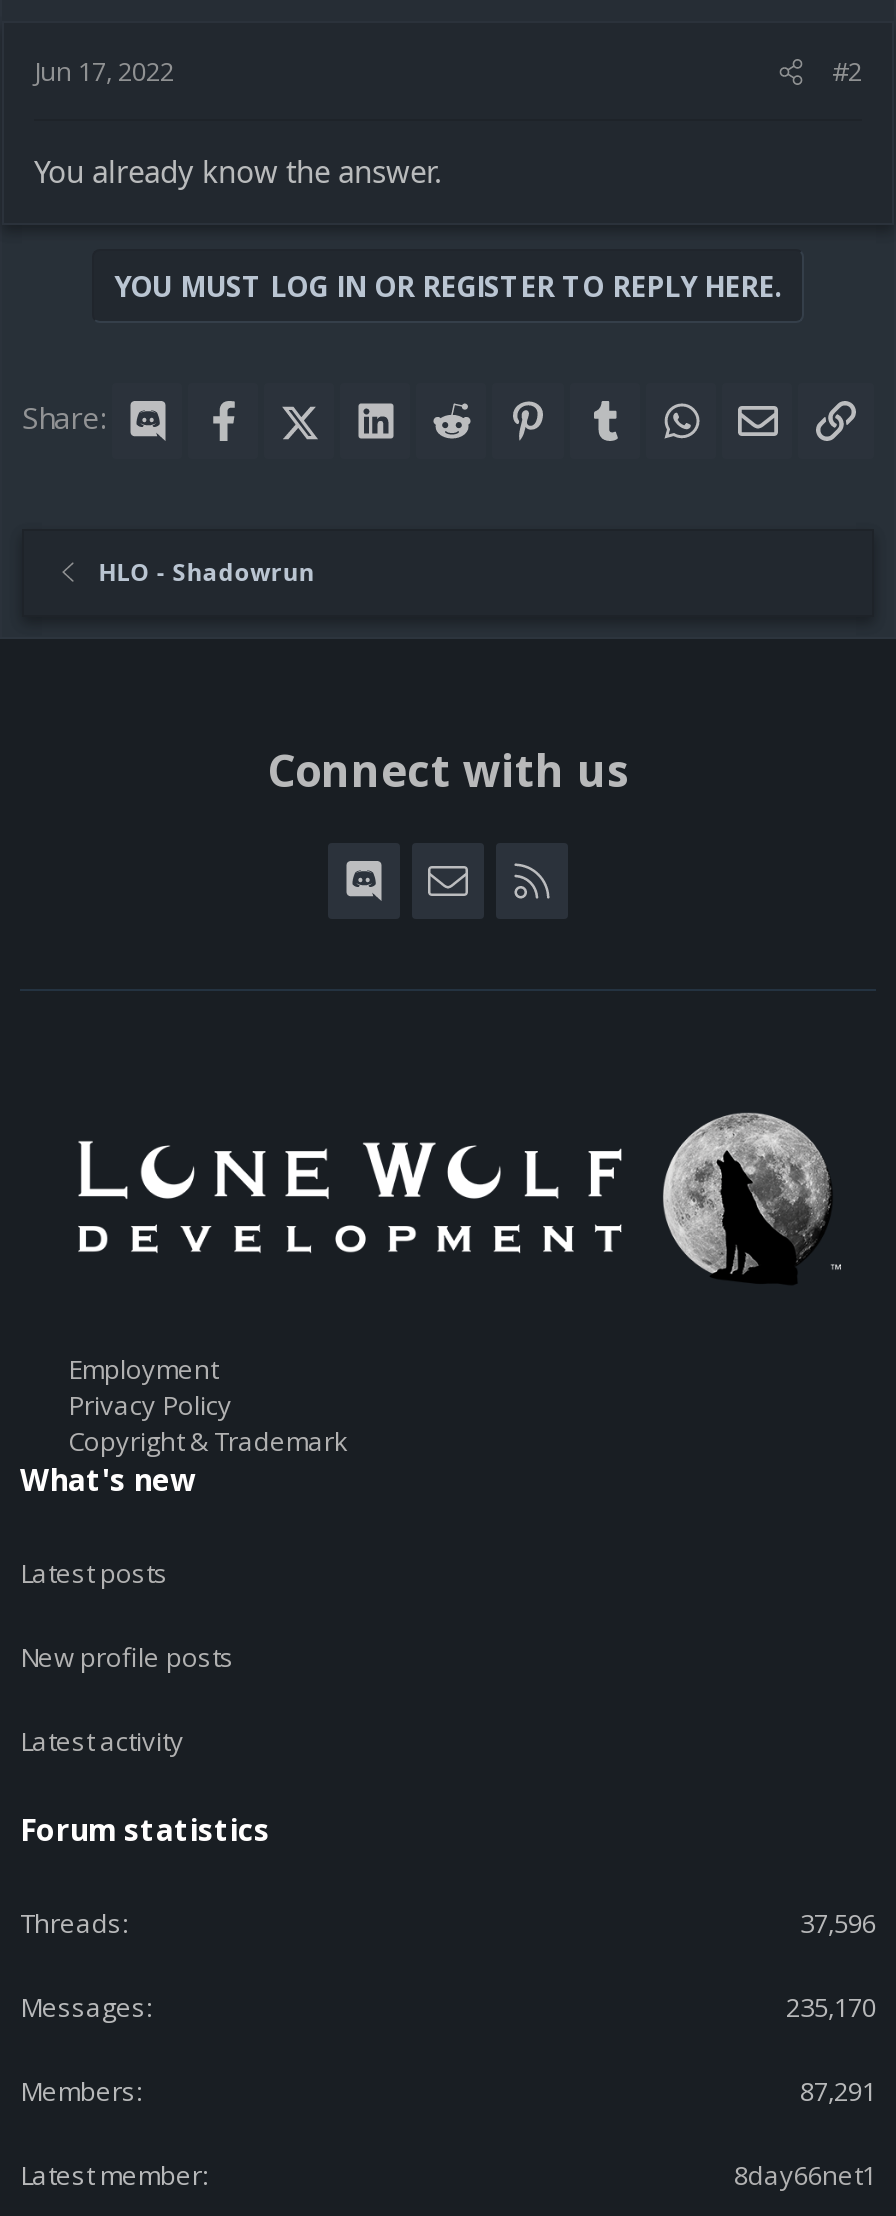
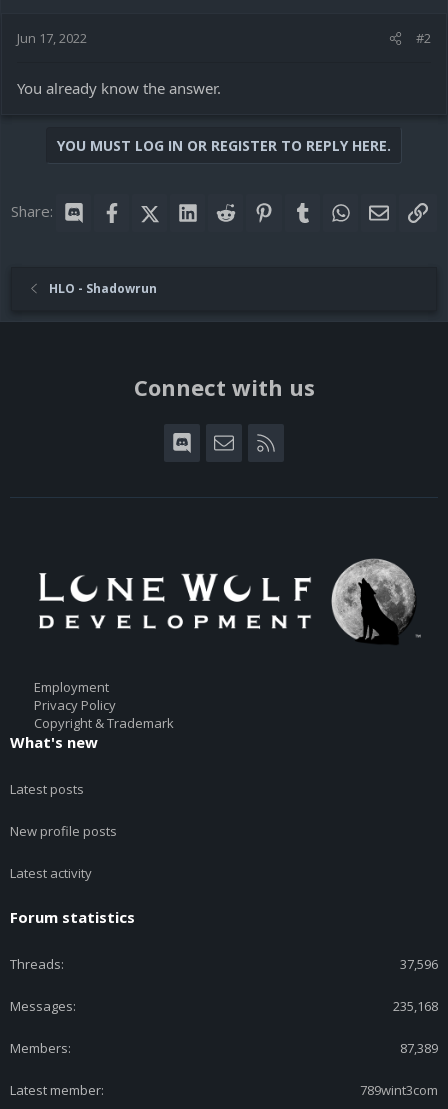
[786,1990,876,2026] 235,170 -> [393,997,438,1015] 235,168
[800,2074,876,2110] 87,291 -> [400,1039,438,1057] 87,389
[734,2158,876,2194] 8day66net1 -> [360,1081,438,1099] 789wint3com

